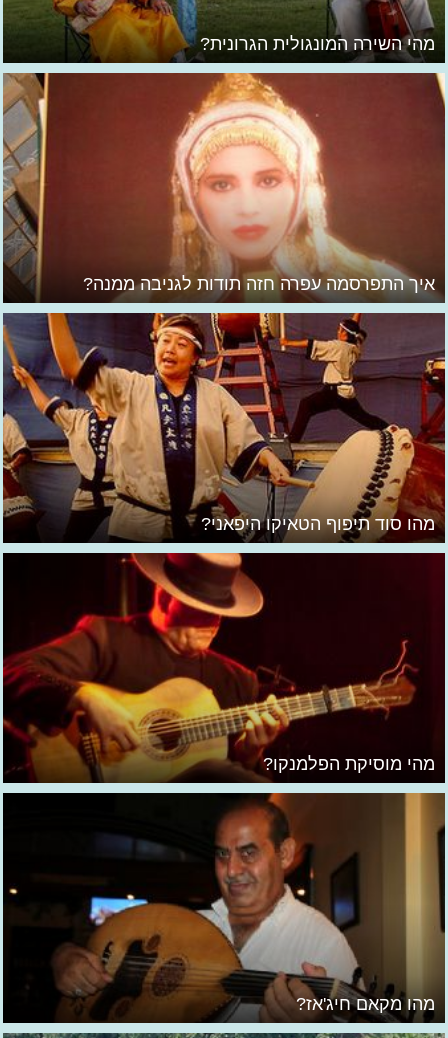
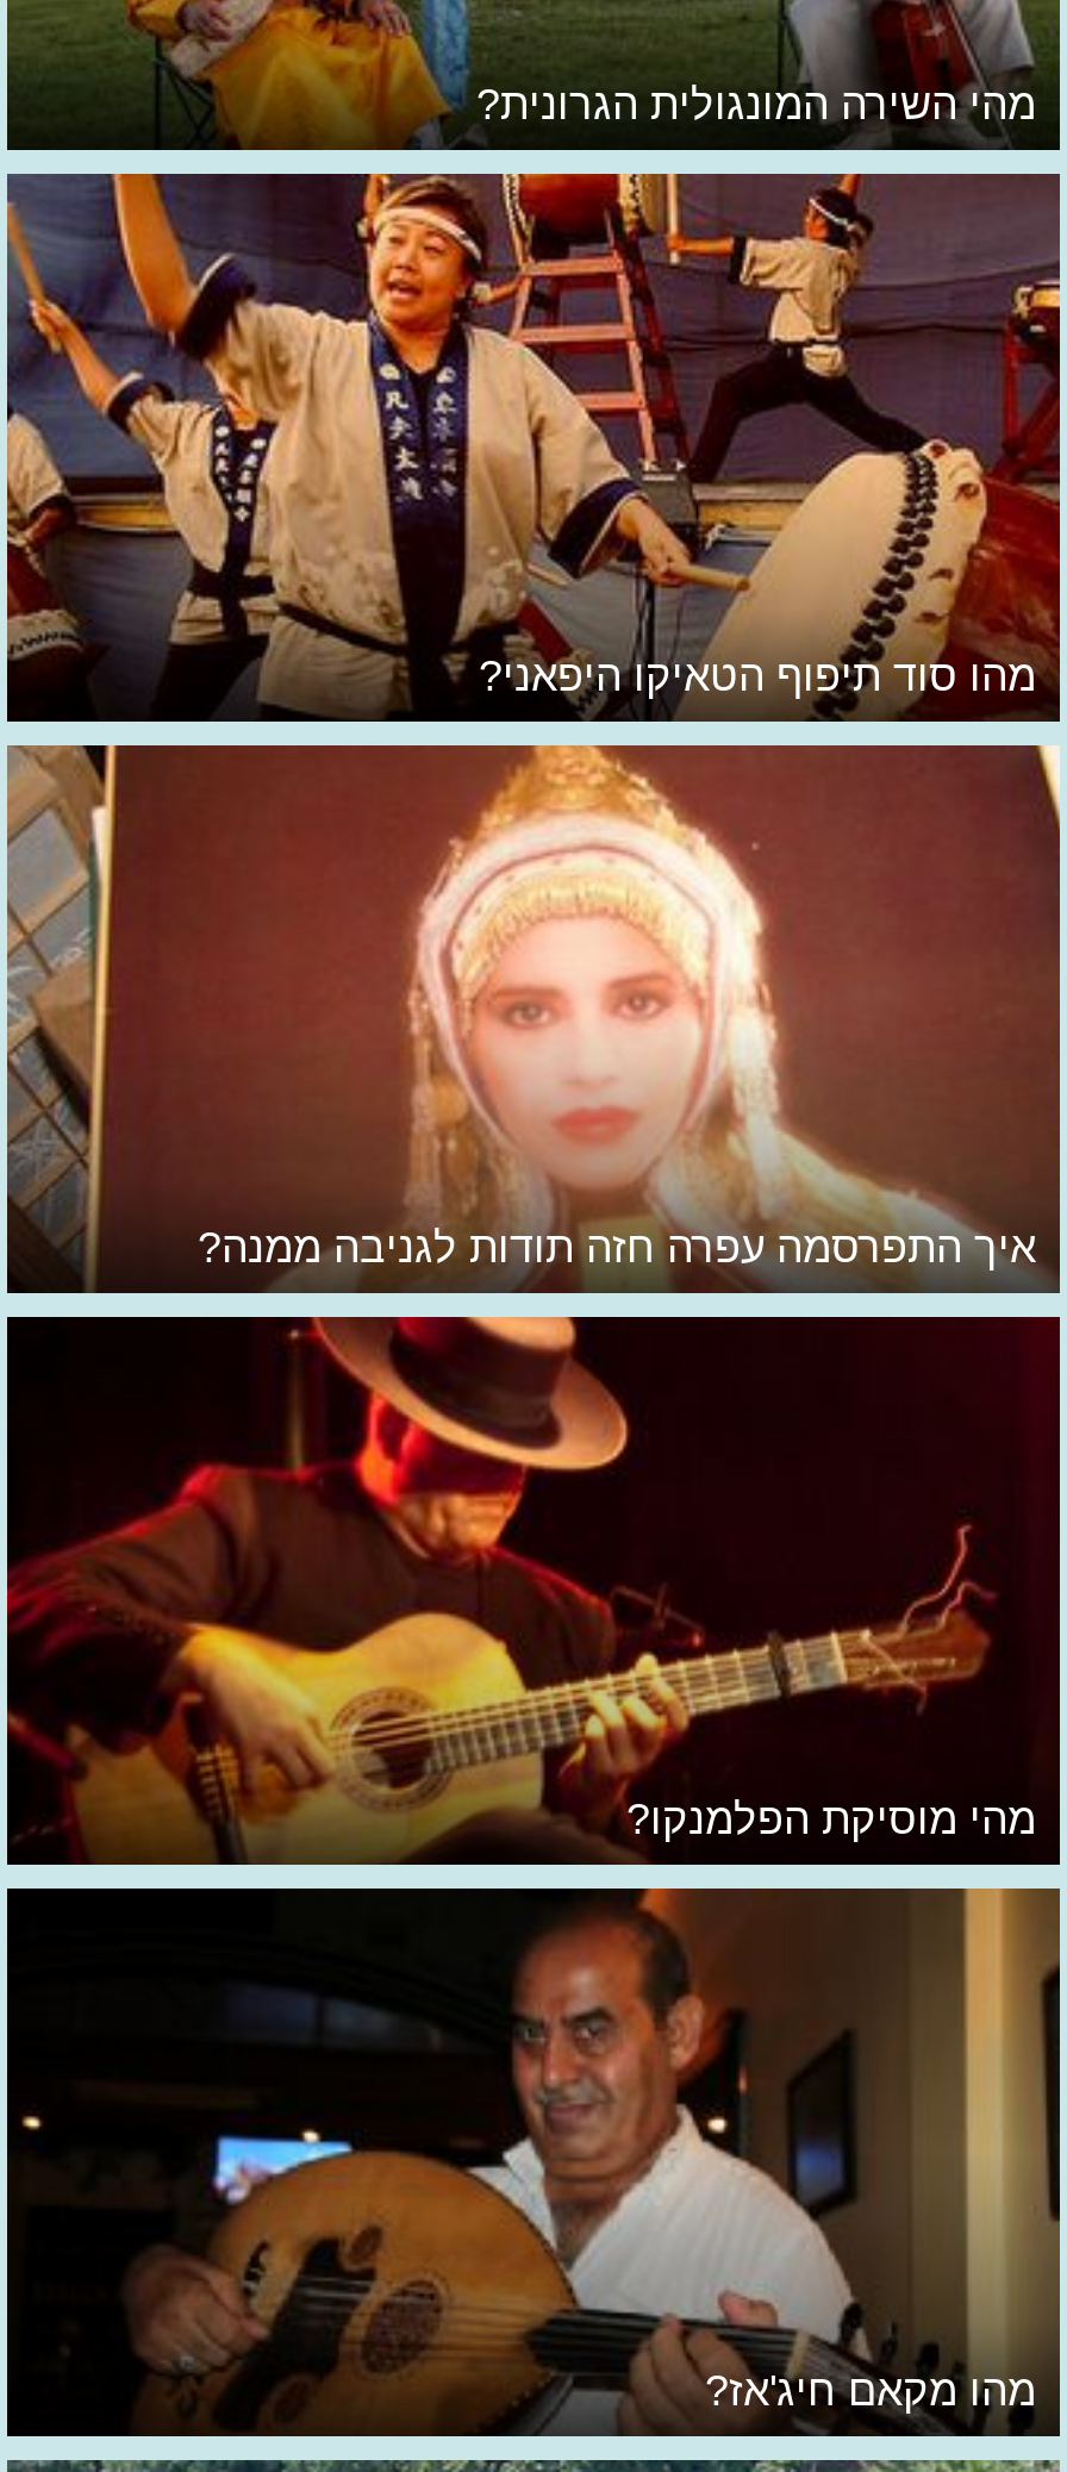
moved [83,274,435,294] -> [198,1224,1036,1272]: איך התפרסמה עפרה חזה תודות לגניבה ממנה?
moved [3,312,445,543] -> [7,171,1060,722]: [image] | מהו סוד תיפוף הטאיקו היפאני?

